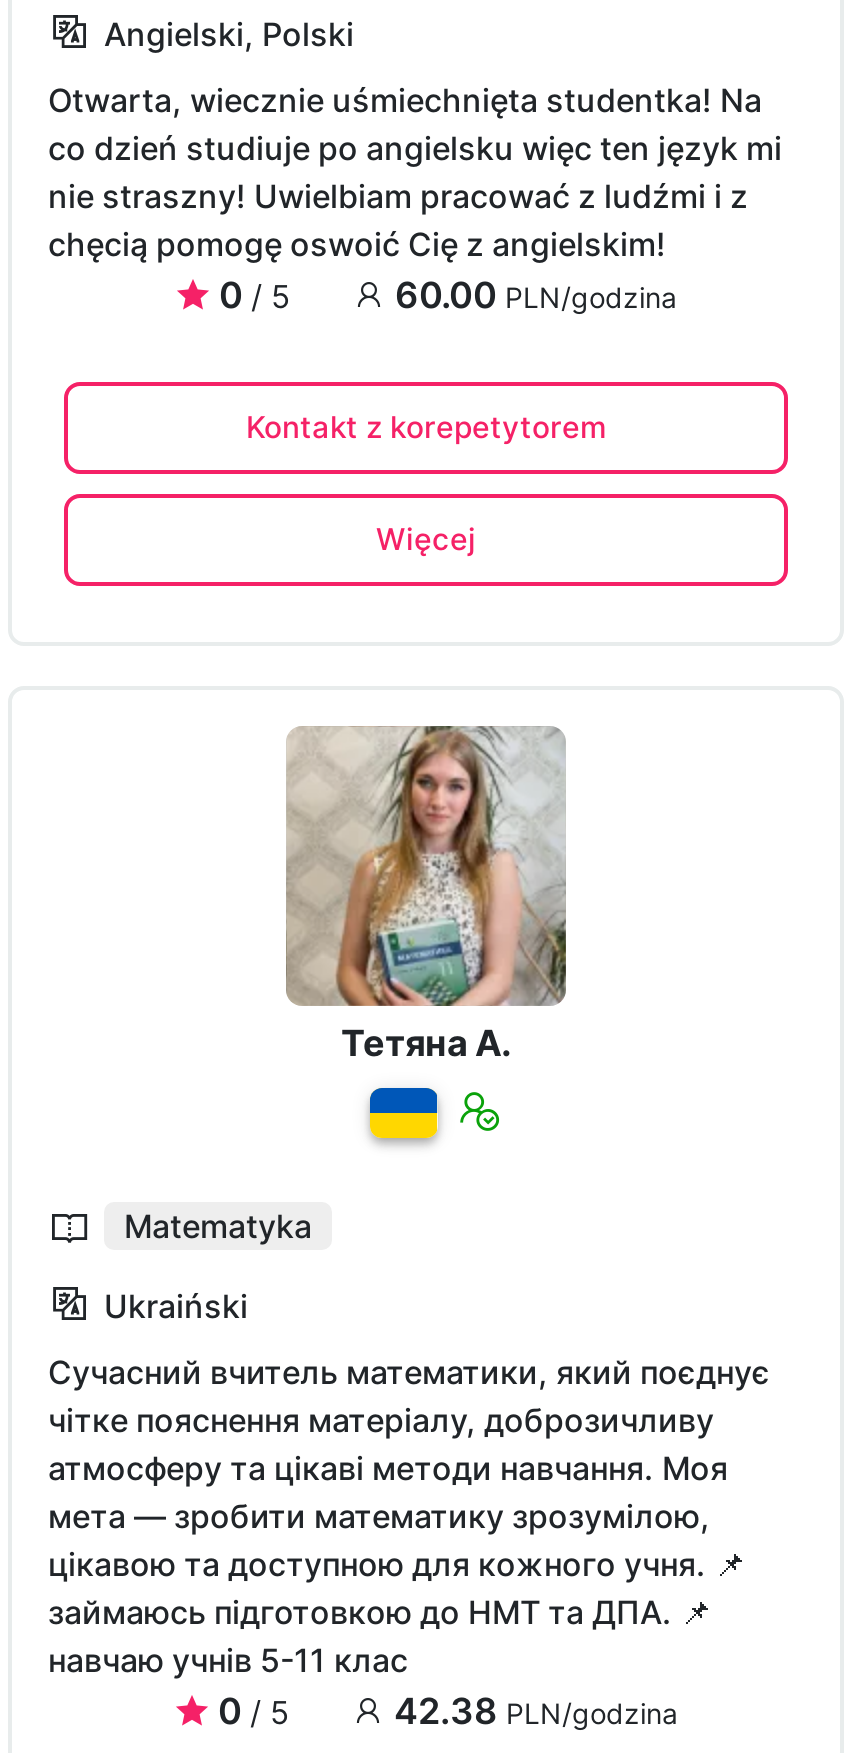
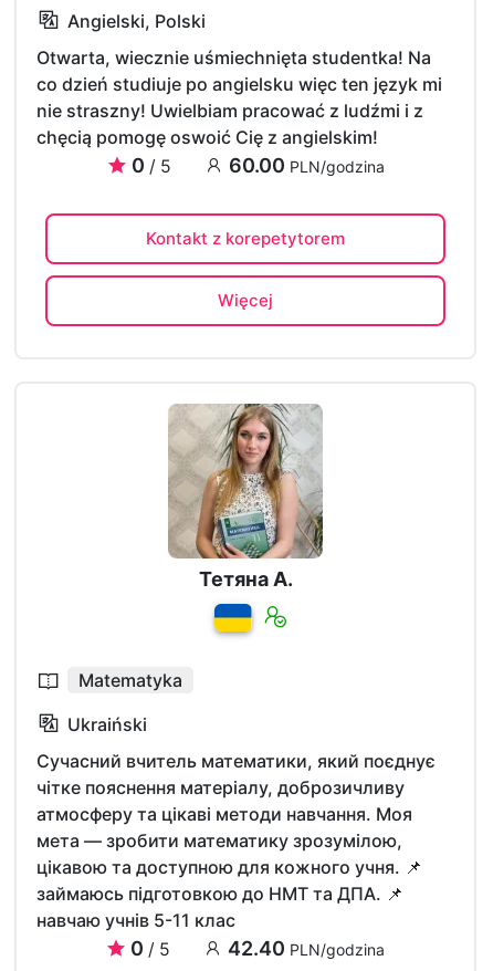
[386,1690,678,1732] 42.38 PLN/godzina -> [223,937,385,960] 42.40 PLN/godzina

